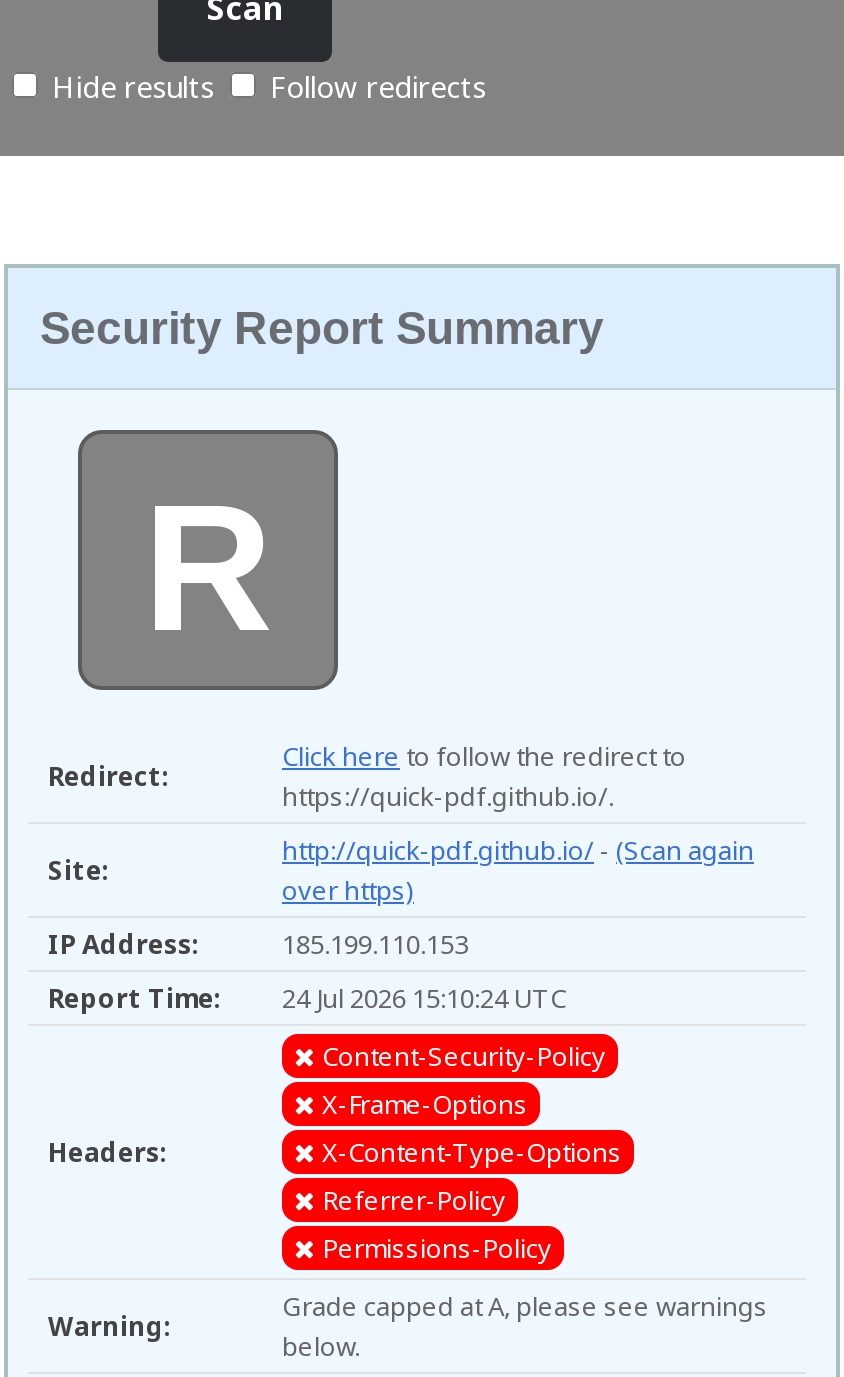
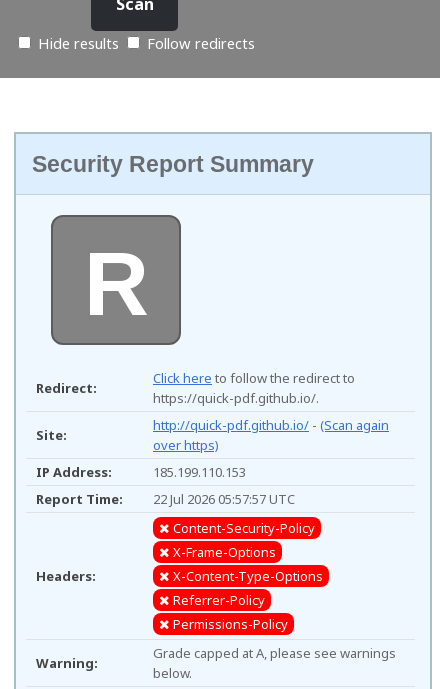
[48,981,566,1017] Report Time: 24 Jul 2026 15:10:24 UTC -> [36,490,295,508] Report Time: 22 Jul 2026 05:57:57 UTC

